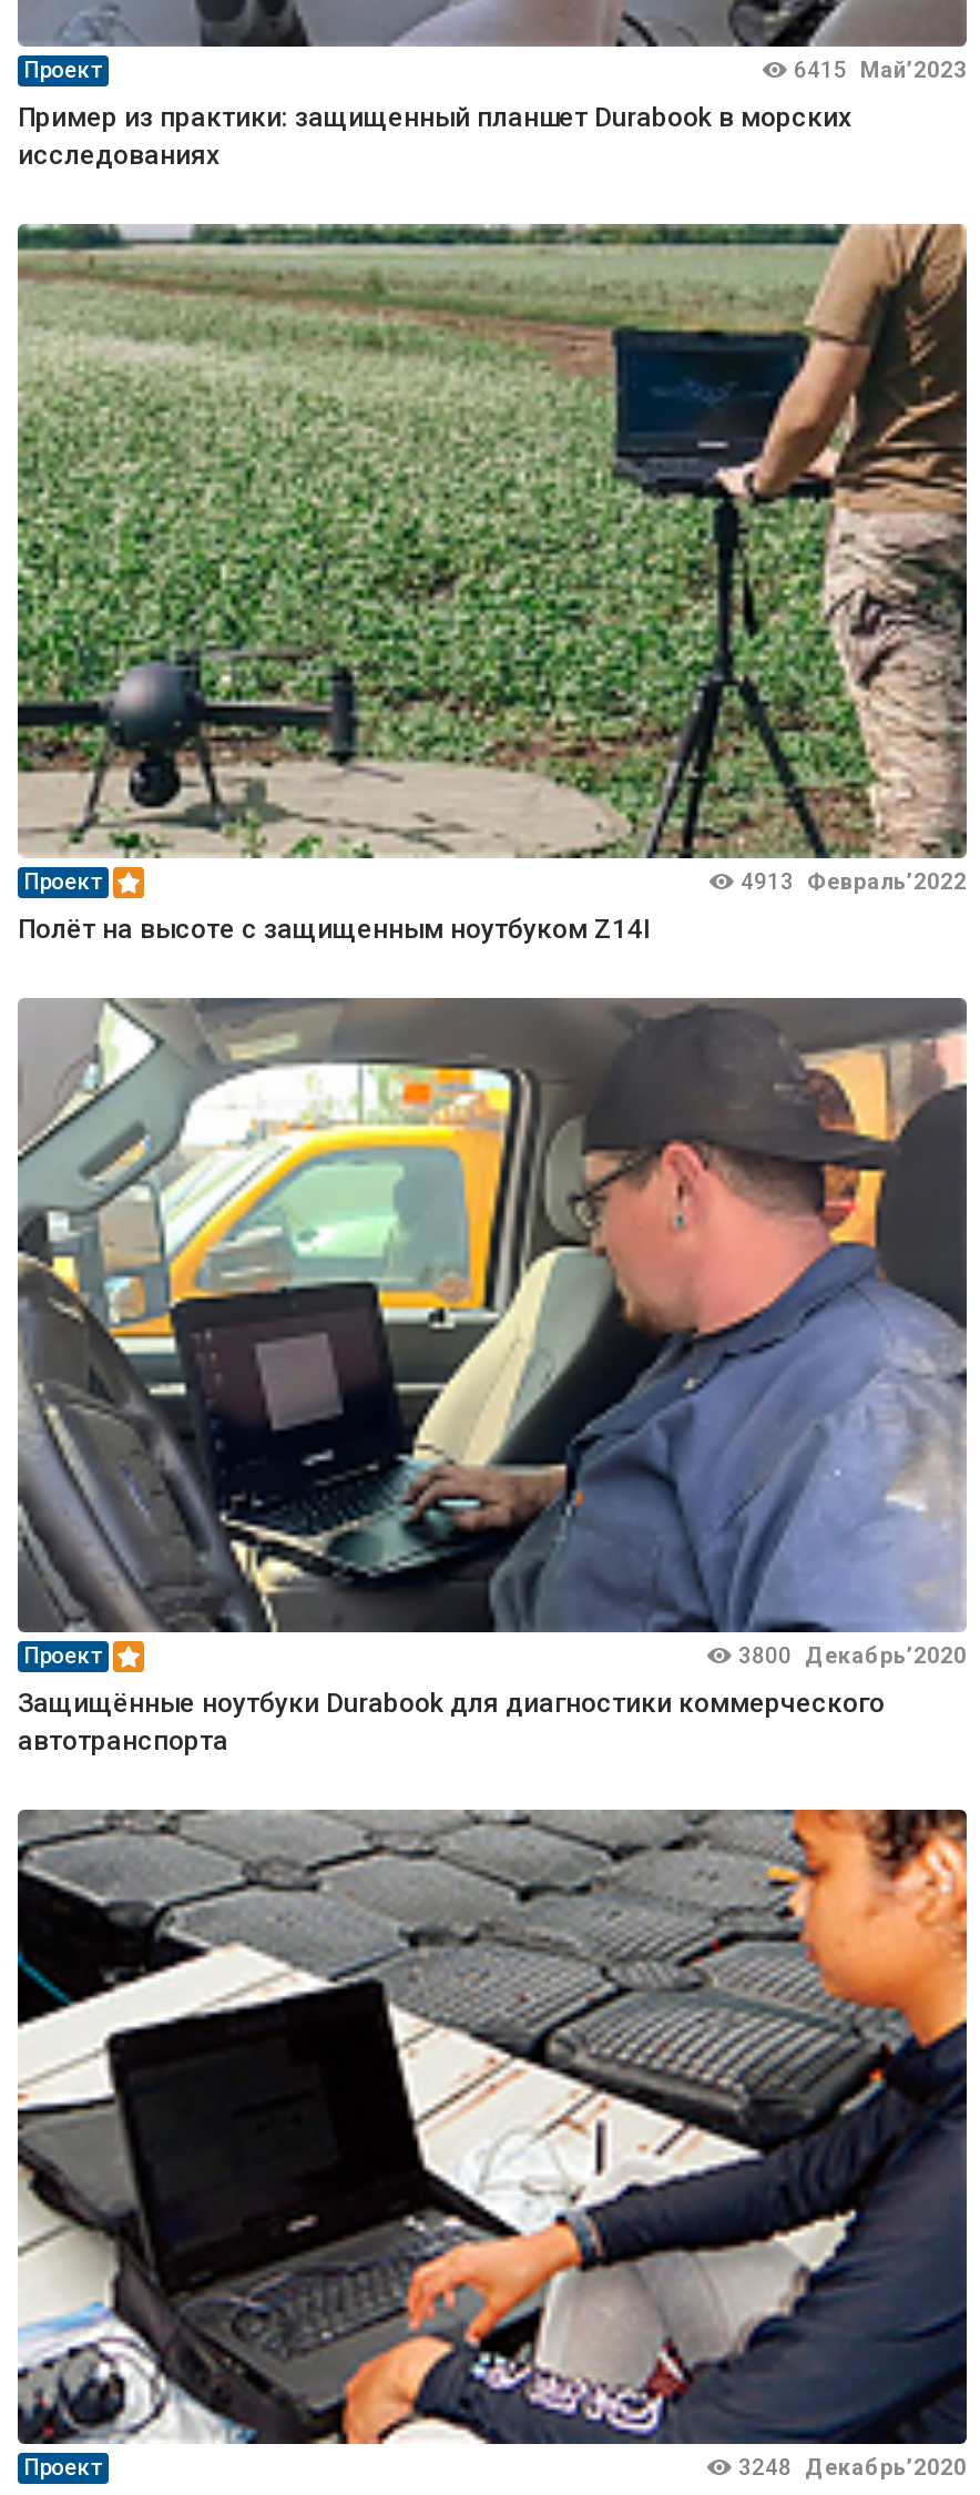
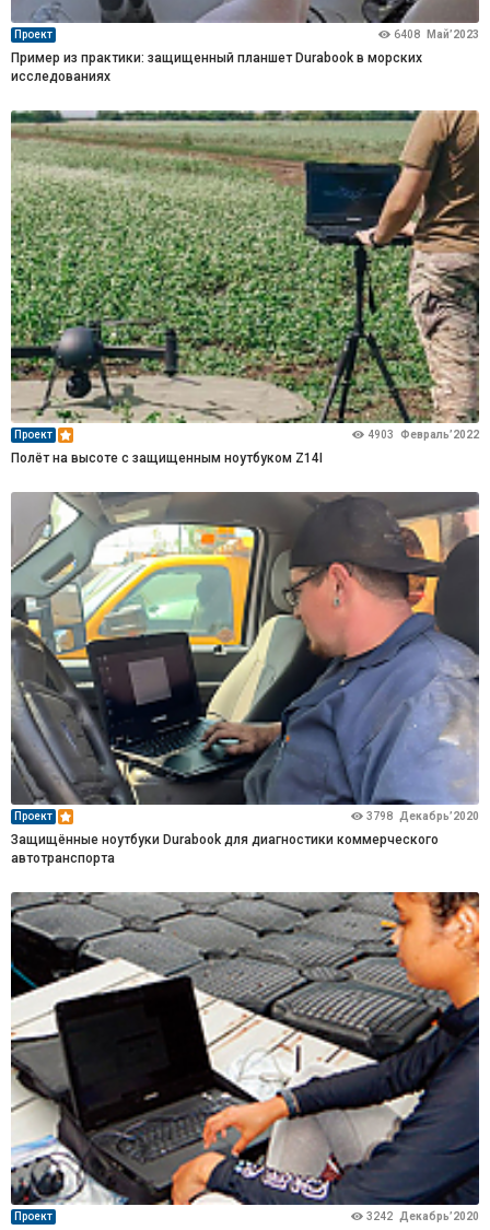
[794,58,967,82] 6415 Май’2023 -> [394,29,479,41] 6408 Май’2023
[741,870,967,894] 4913 Февраль’2022 -> [367,429,479,441] 4903 Февраль’2022
[738,1644,967,1668] 3800 Декабрь’2020 -> [366,810,479,823] 3798 Декабрь’2020
[738,2456,967,2480] 3248 Декабрь’2020 -> [366,1211,479,1223] 3242 Декабрь’2020

